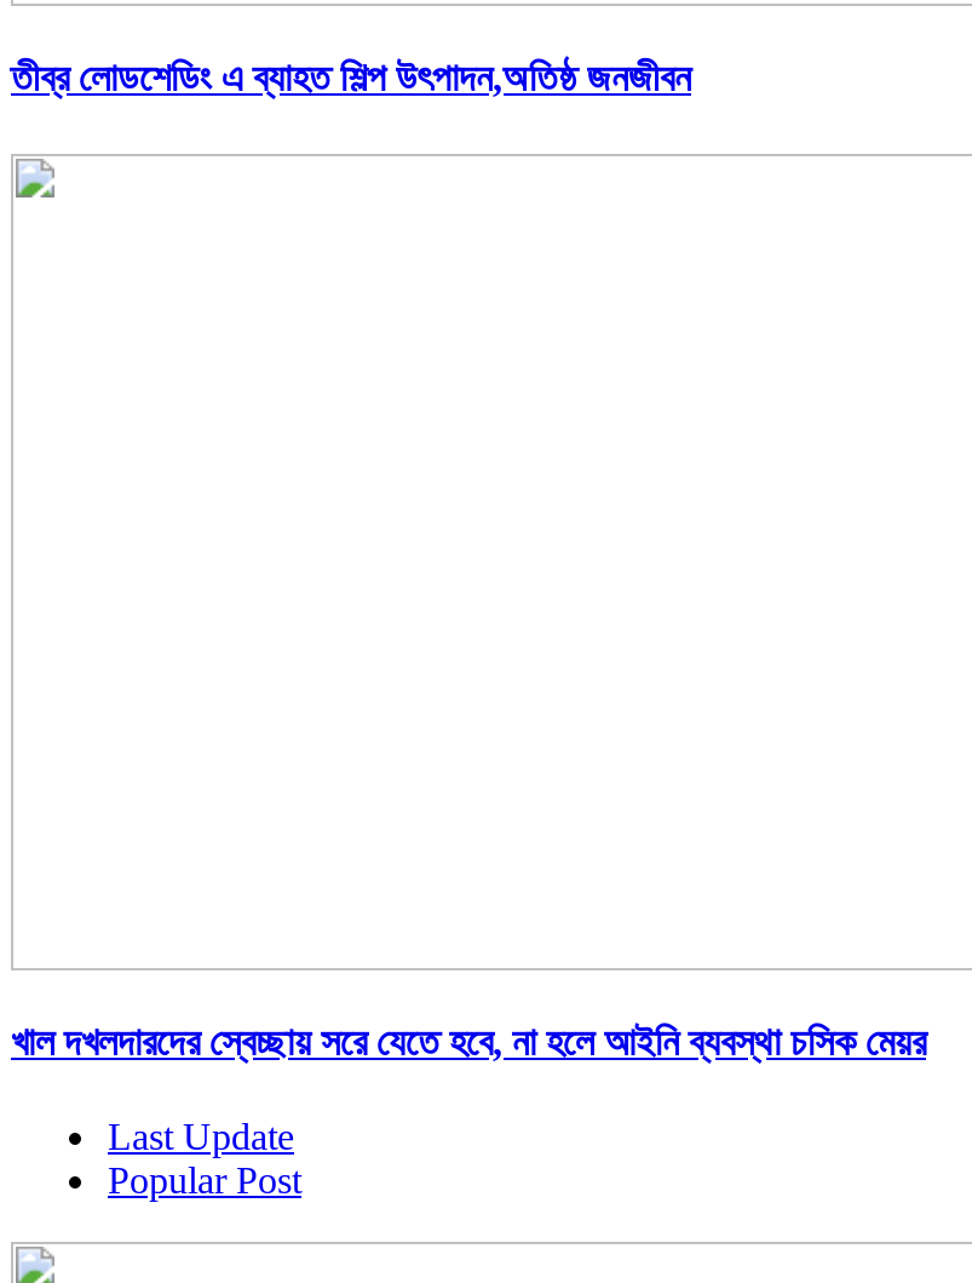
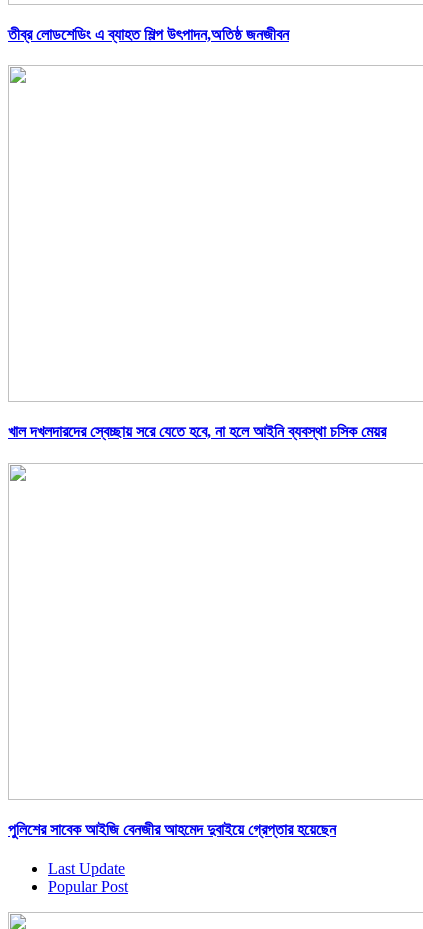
none -> [8,821,336,838] পুলিশের সাবেক আইজি বেনজীর আহমেদ দুবাইয়ে গ্রেপ্তার হয়েছেন

